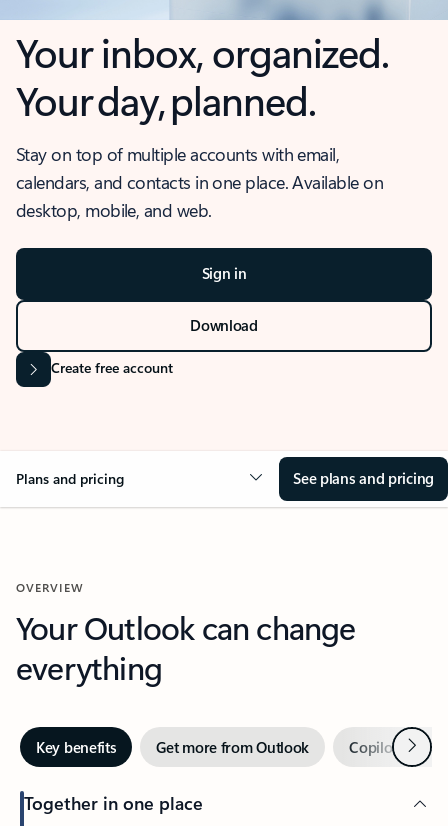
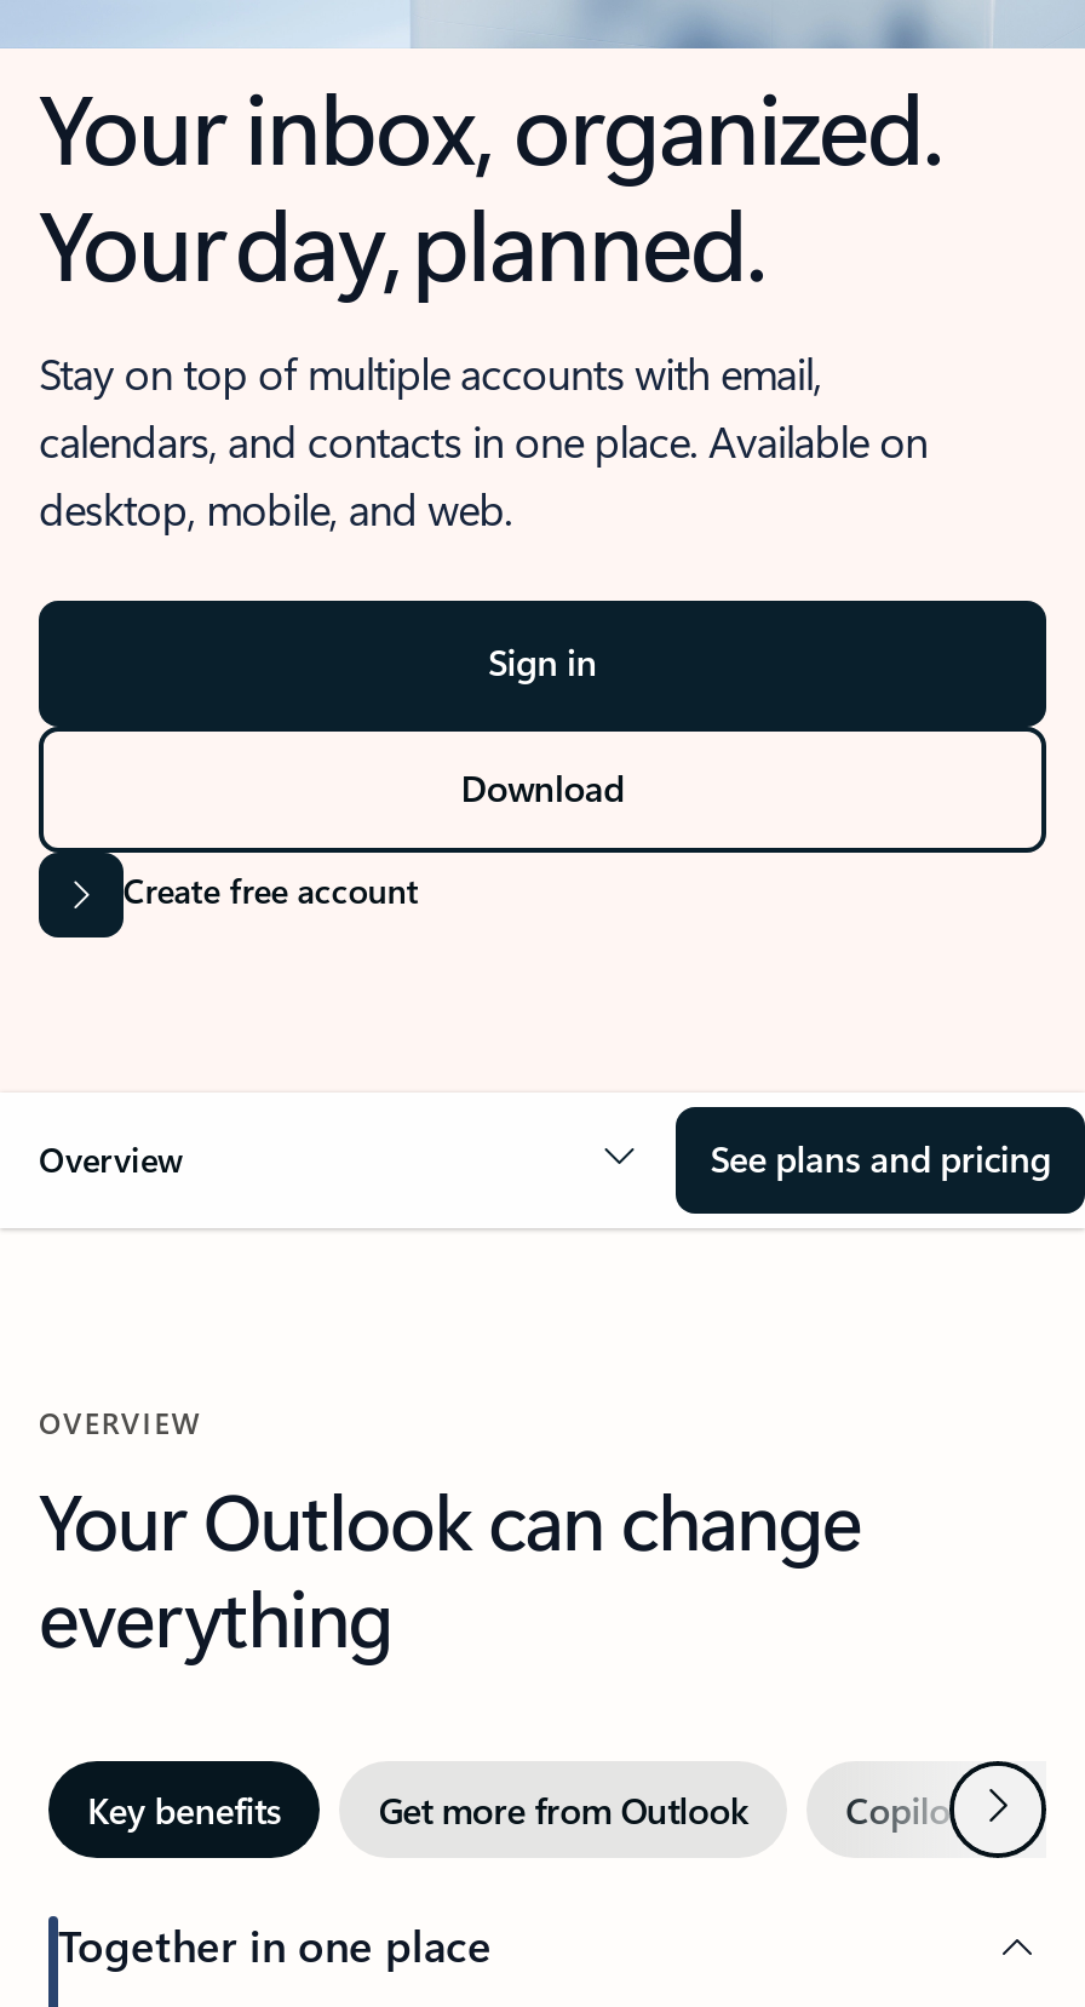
[16,469,124,488] Plans and pricing -> [39,1136,184,1182] Overview

